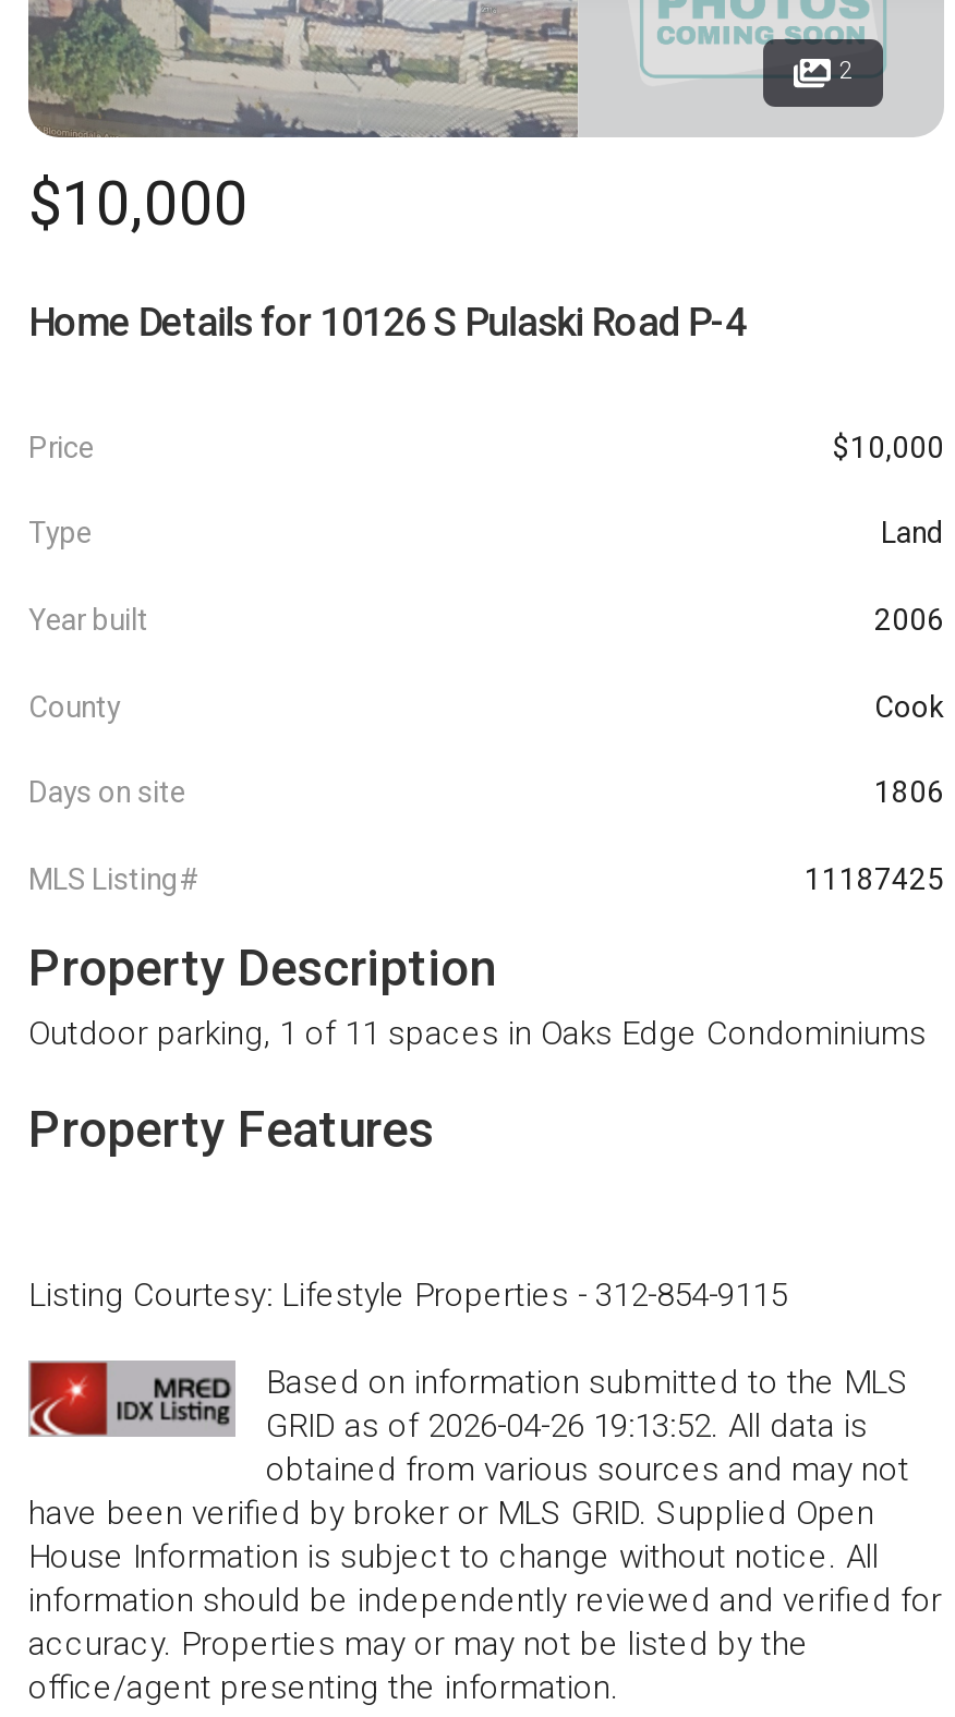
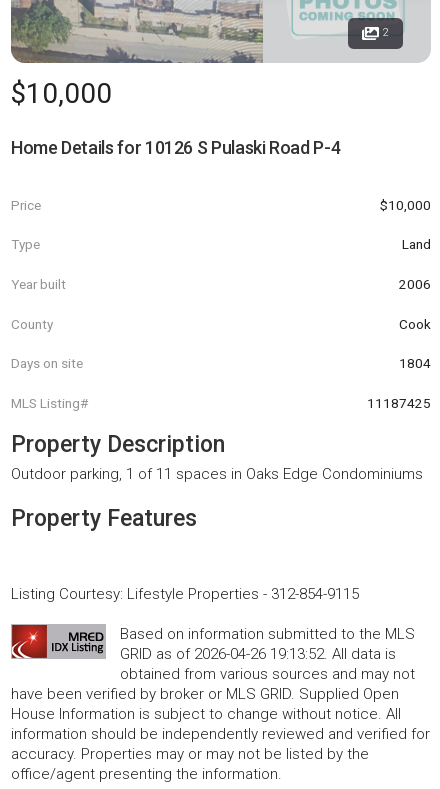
[874,774,944,809] 1806 -> [399,355,431,371] 1804

